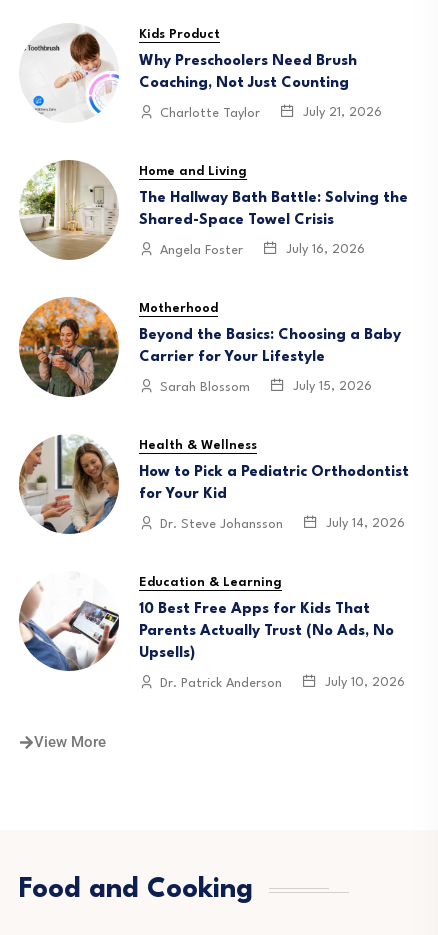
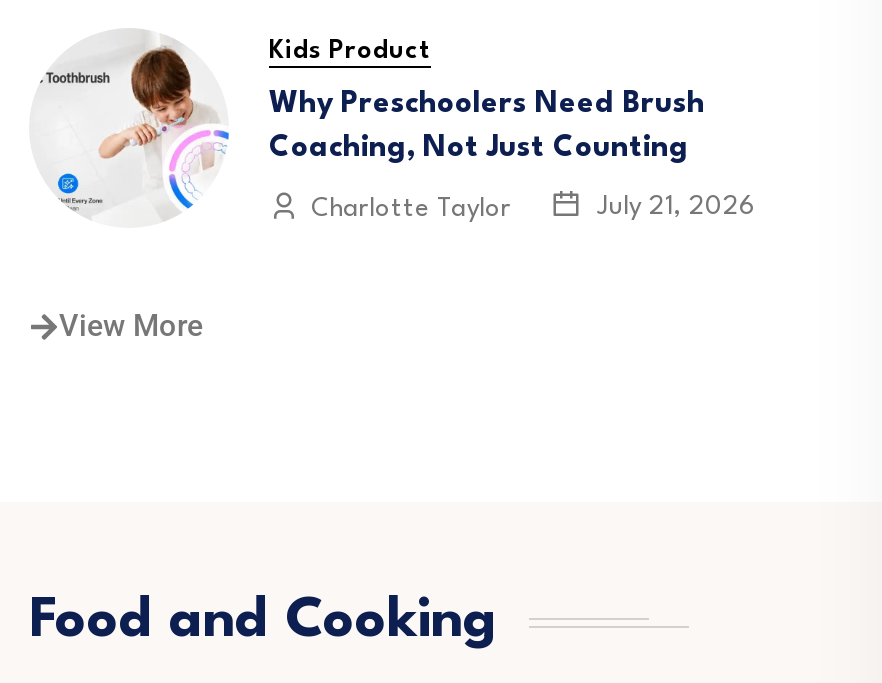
[18,159,408,261] [image] | Home and Living | The Hallway Bath Battle: Solving the | Shared-Space Towel Crisis | Angela Foster | July 16, 2026 -> none
[18,296,401,398] [image] | Motherhood | Beyond the Basics: Choosing a Baby | Carrier for Your Lifestyle | Sarah Blossom | July 15, 2026 -> none
[18,434,409,535] [image] | Health & Wellness | How to Pick a Pediatric Orthodontist | for Your Kid | Dr. Steve Johansson | July 14, 2026 -> none
[18,576,405,690] [image] | Education & Learning | 10 Best Free Apps for Kids That | Parents Actually Trust (No Ads, No | Upsells) | Dr. Patrick Anderson | July 10, 2026 -> none

